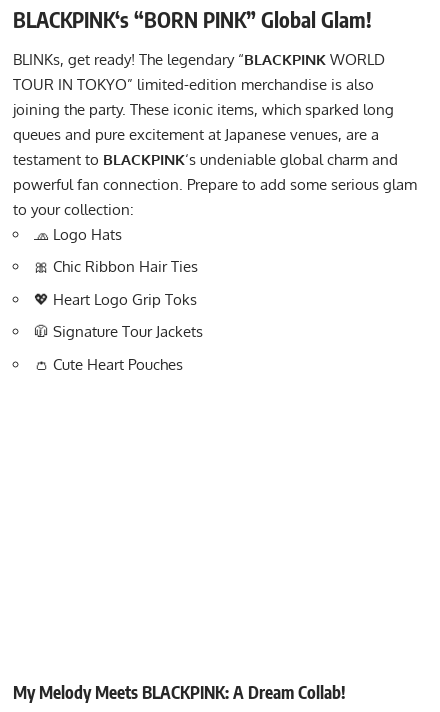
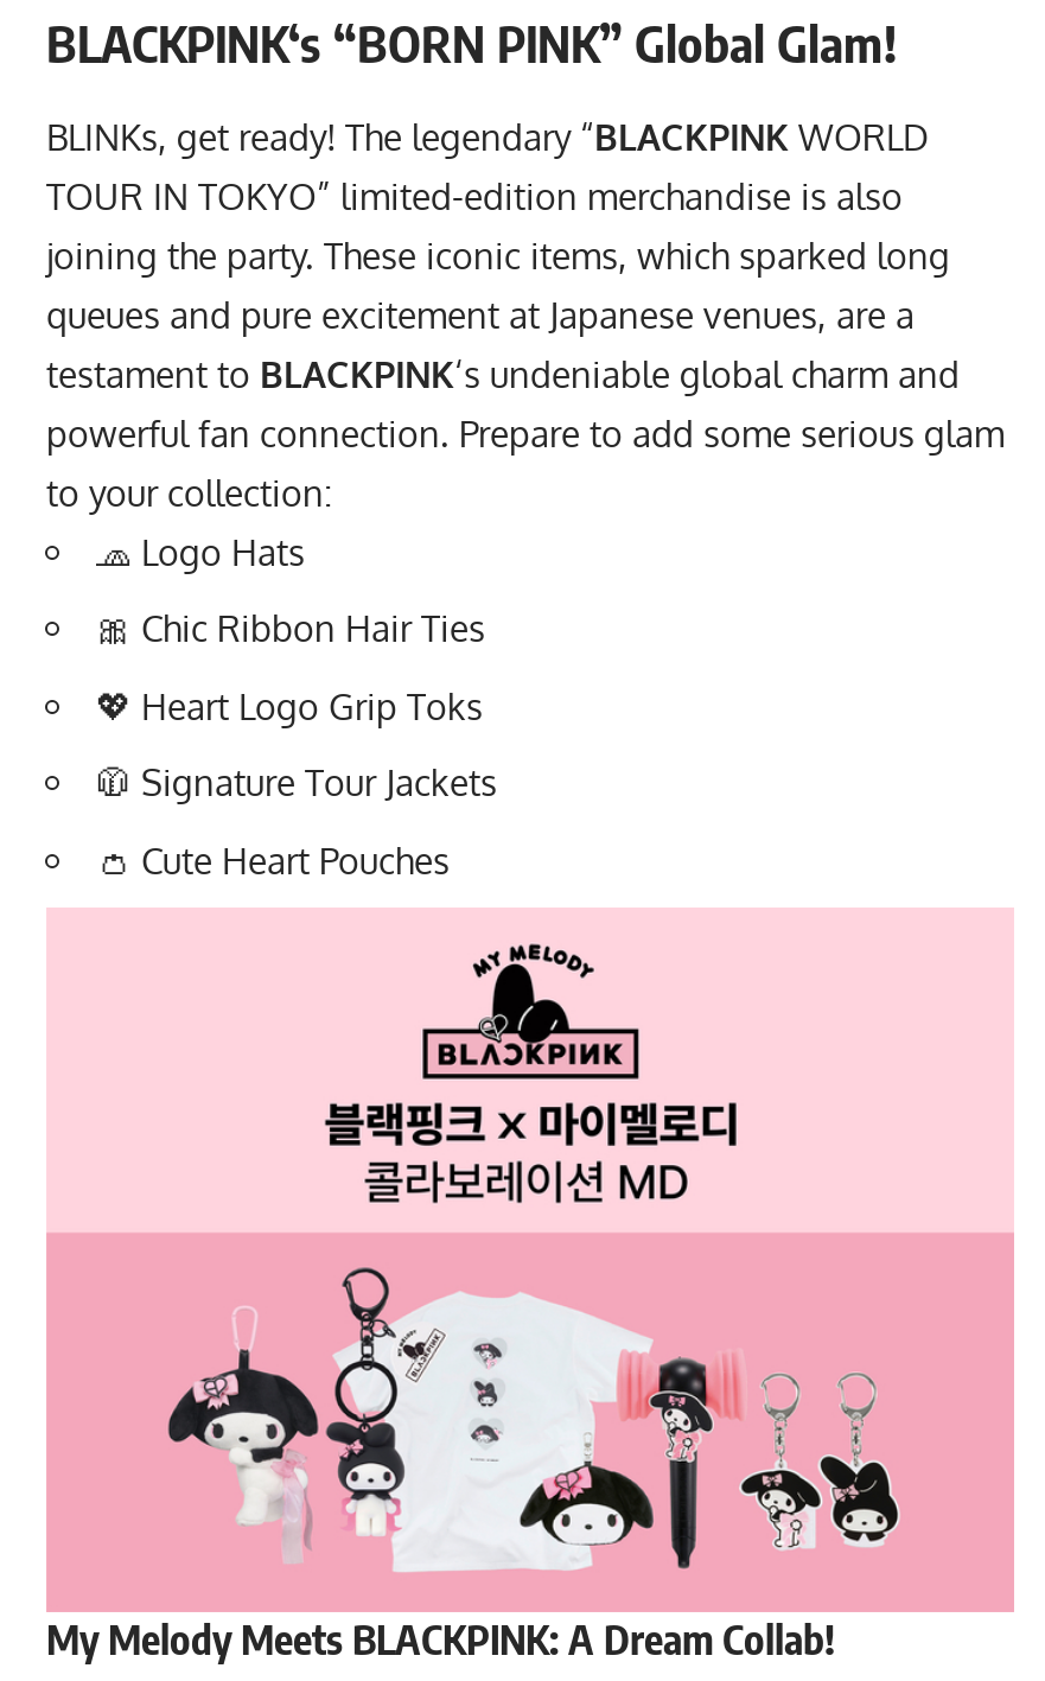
none -> [46,908,1014,1612] [image]

